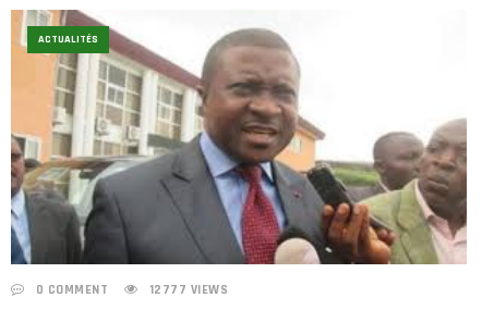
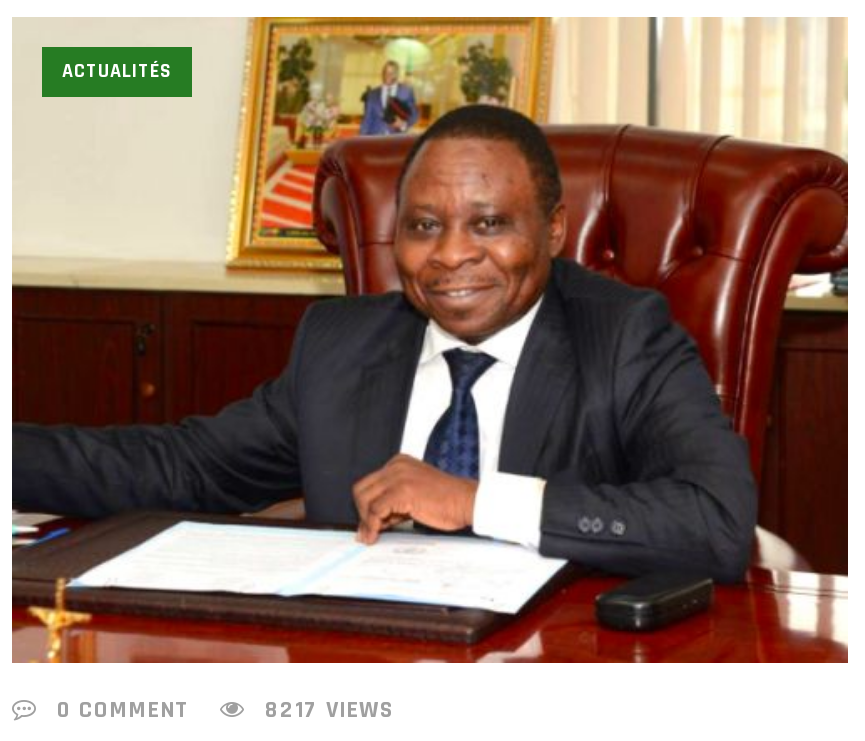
[10,10,468,298] [image] | 12777 VIEWS -> [10,14,850,726] [image] | 8217 VIEWS

